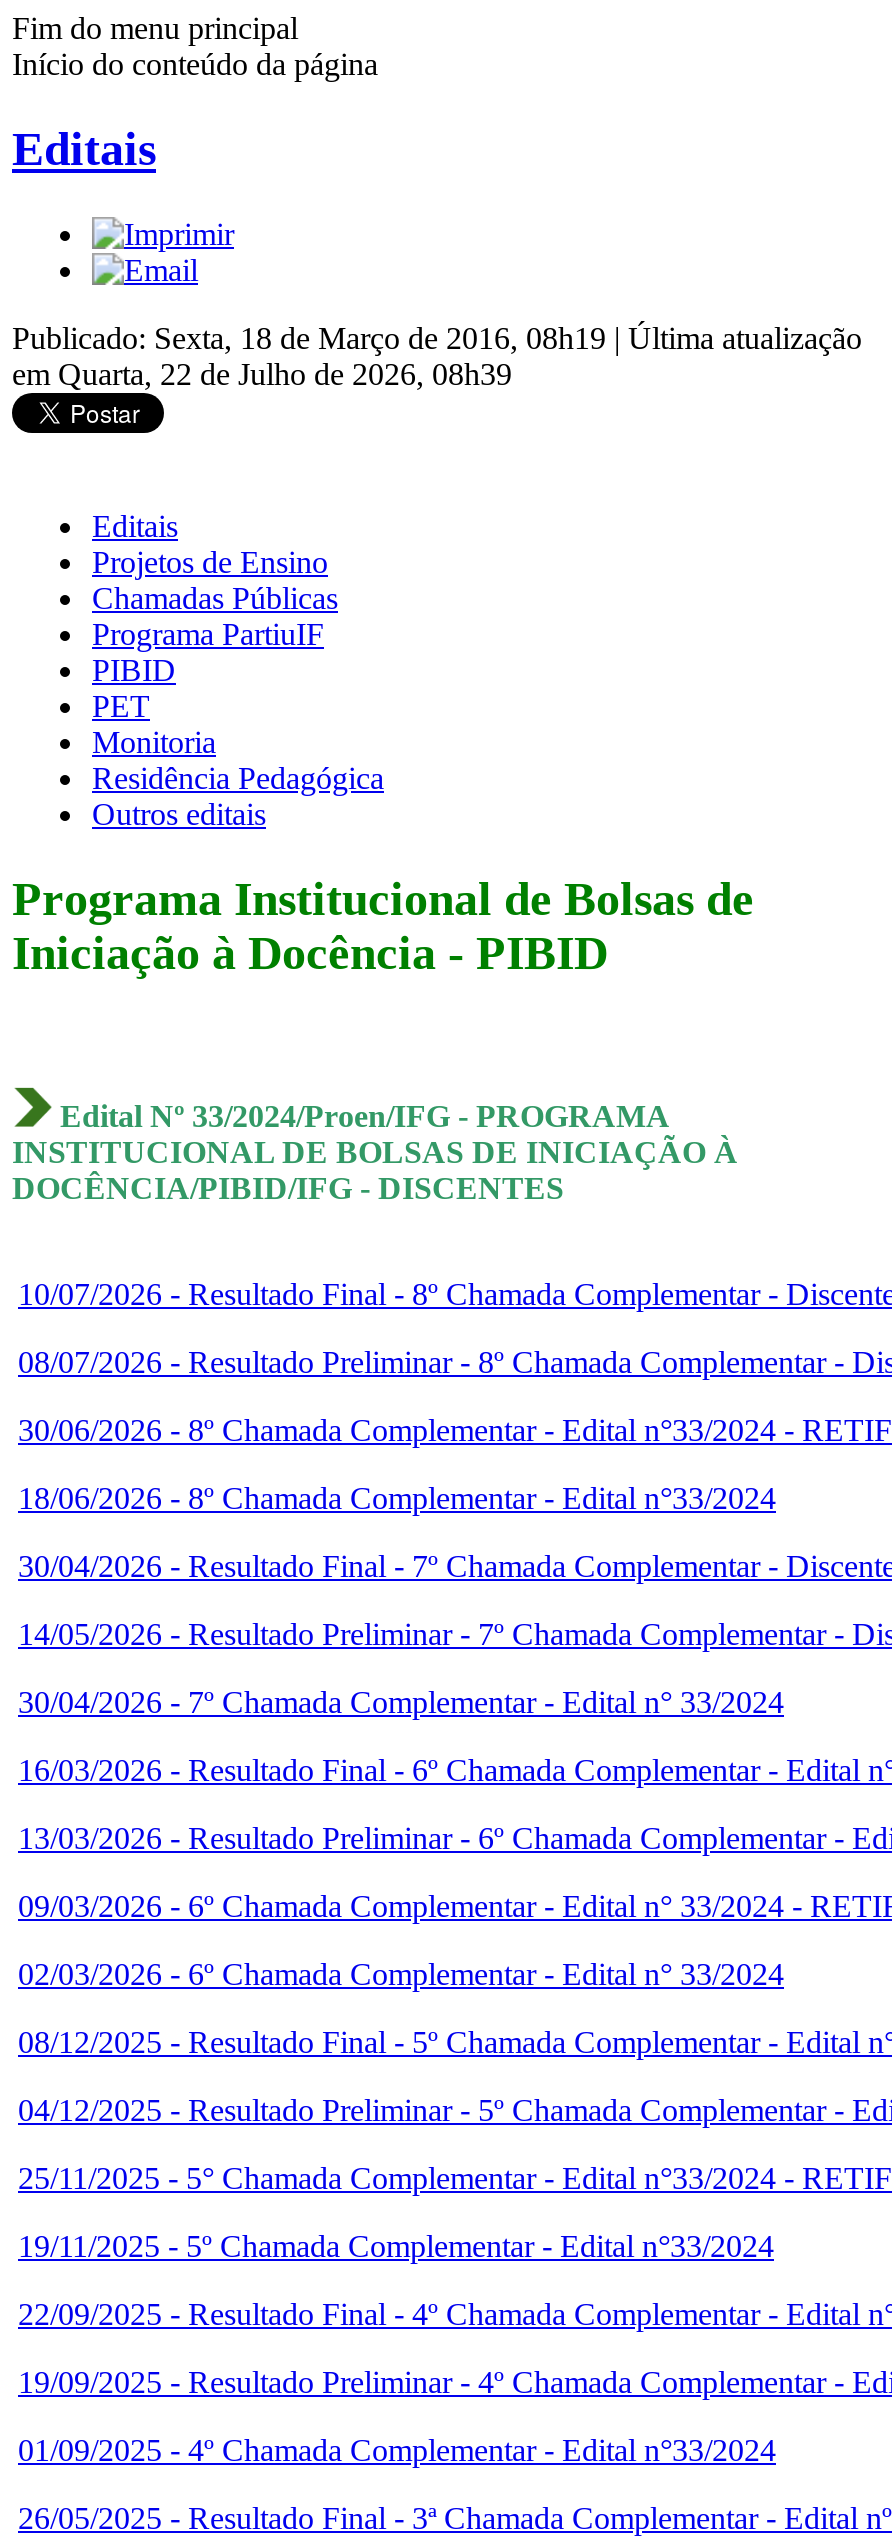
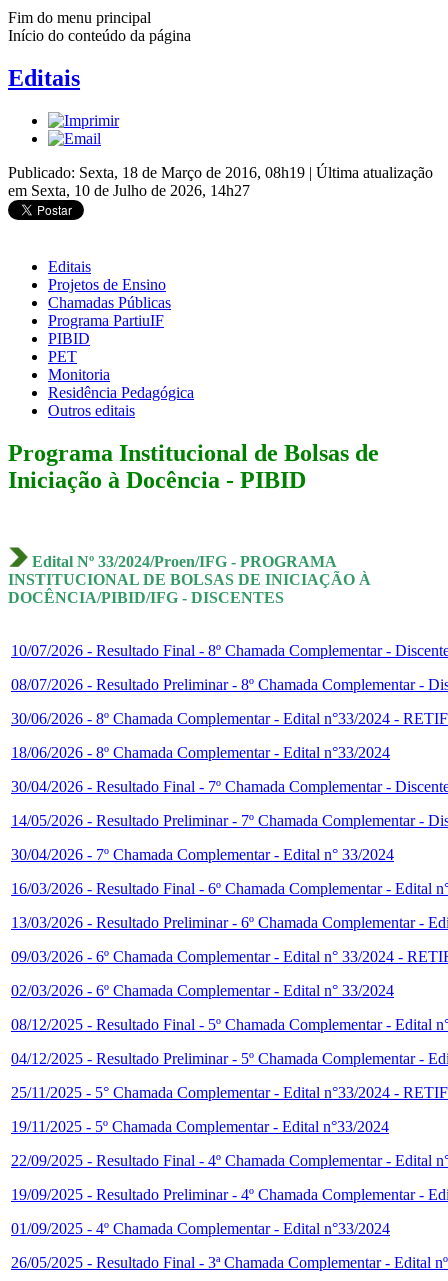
[12,356,512,390] em Quarta, 22 de Julho de 2026, 08h39 -> [8,182,250,199] em Sexta, 10 de Julho de 2026, 14h27

